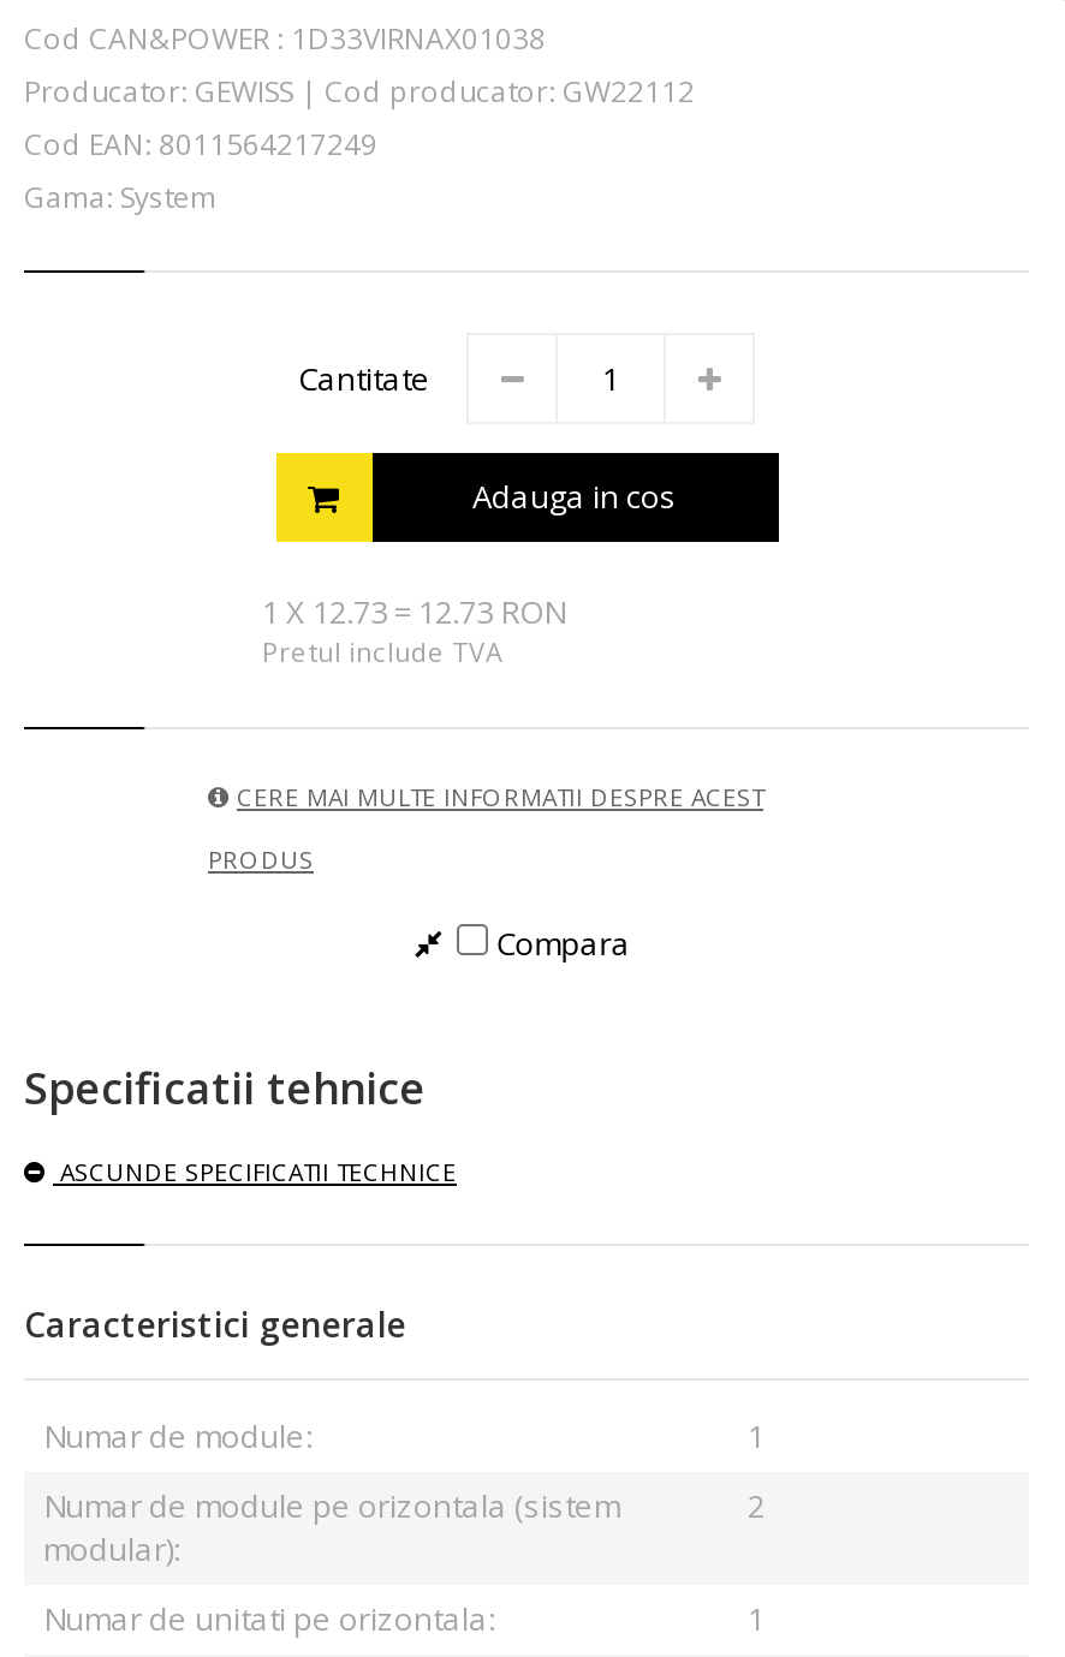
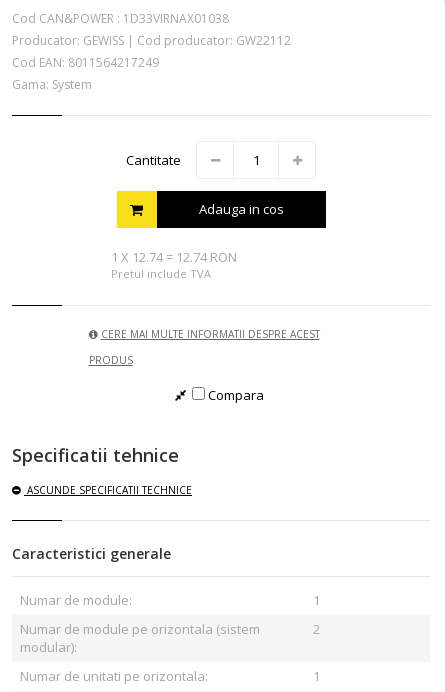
[262,590,565,633] 1 X 12.73 = 12.73 RON -> [111,248,237,266] 1 X 12.74 = 12.74 RON

